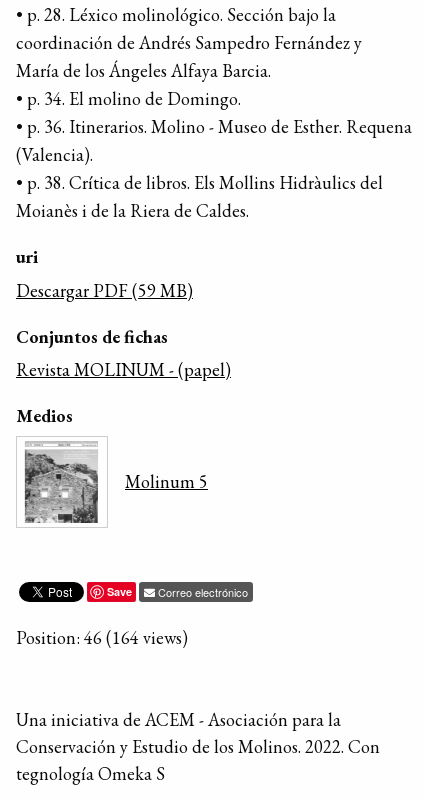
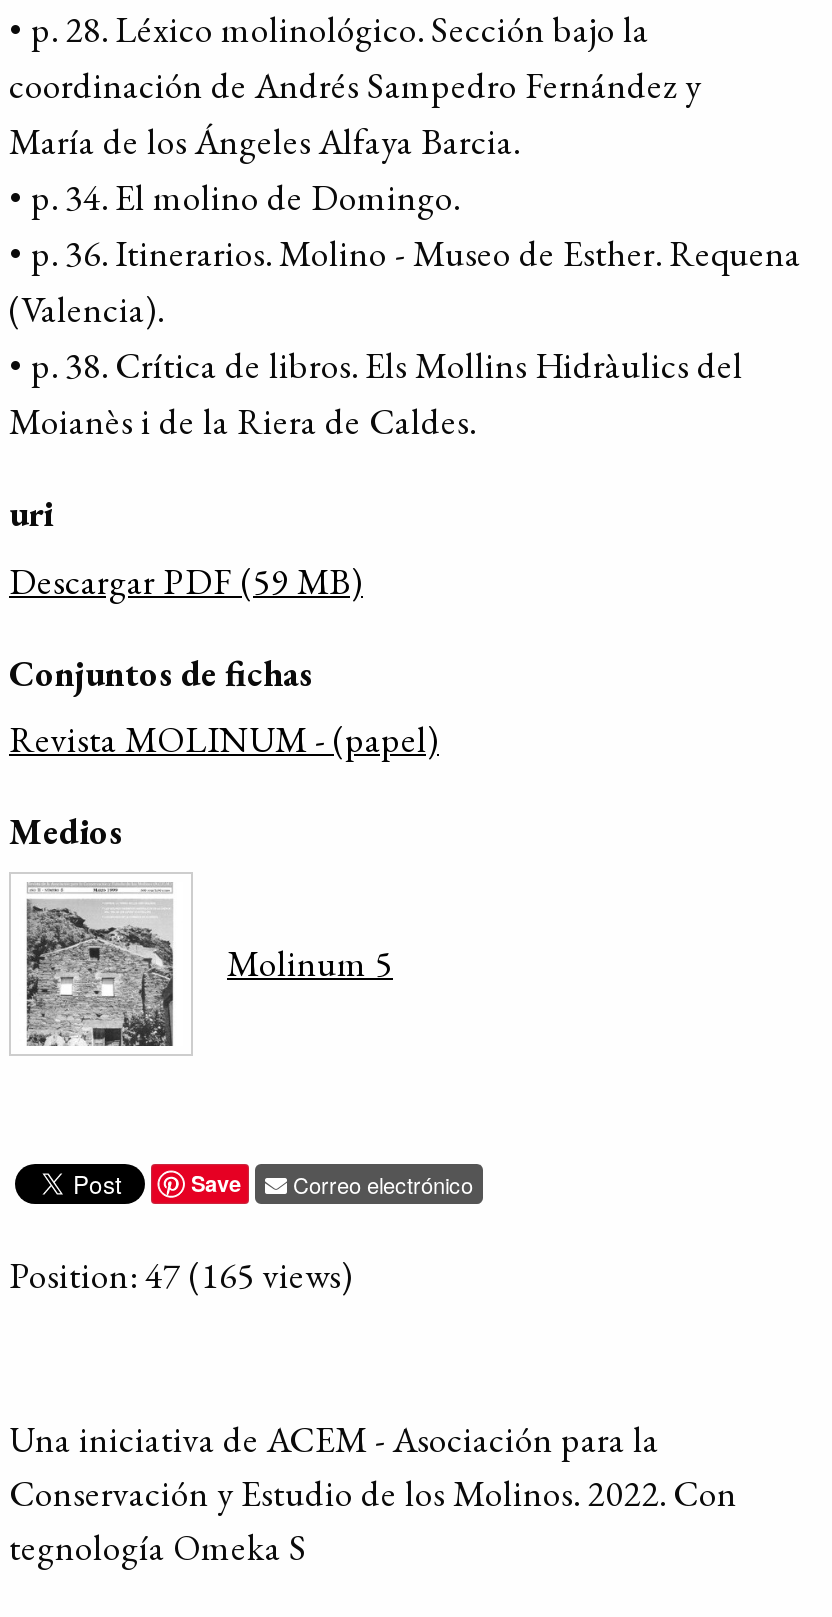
[16,625,188,648] Position: 46 (164 views) -> [9,1251,353,1297] Position: 47 (165 views)

